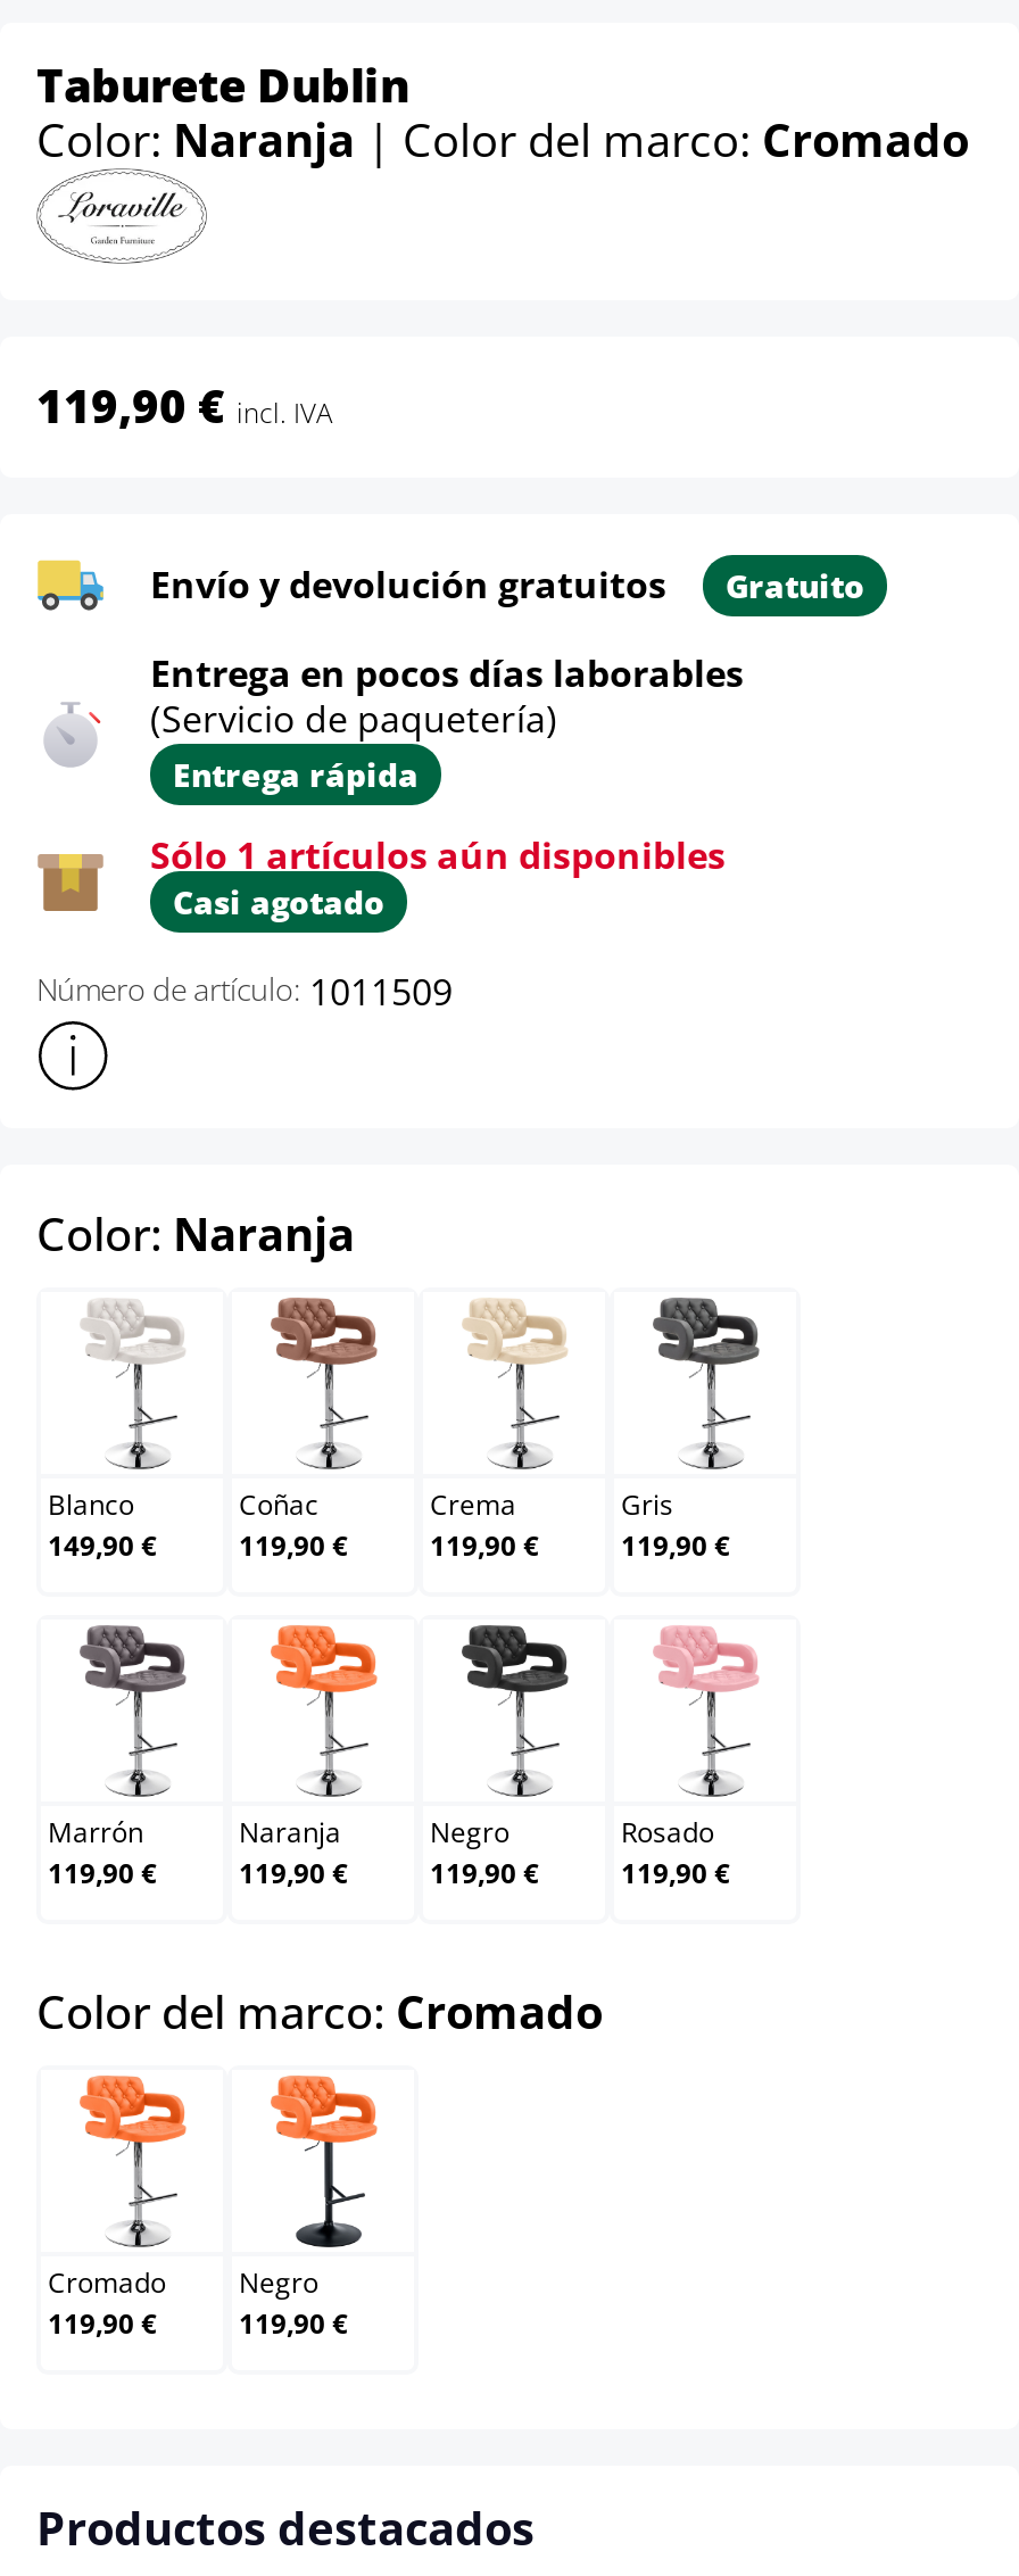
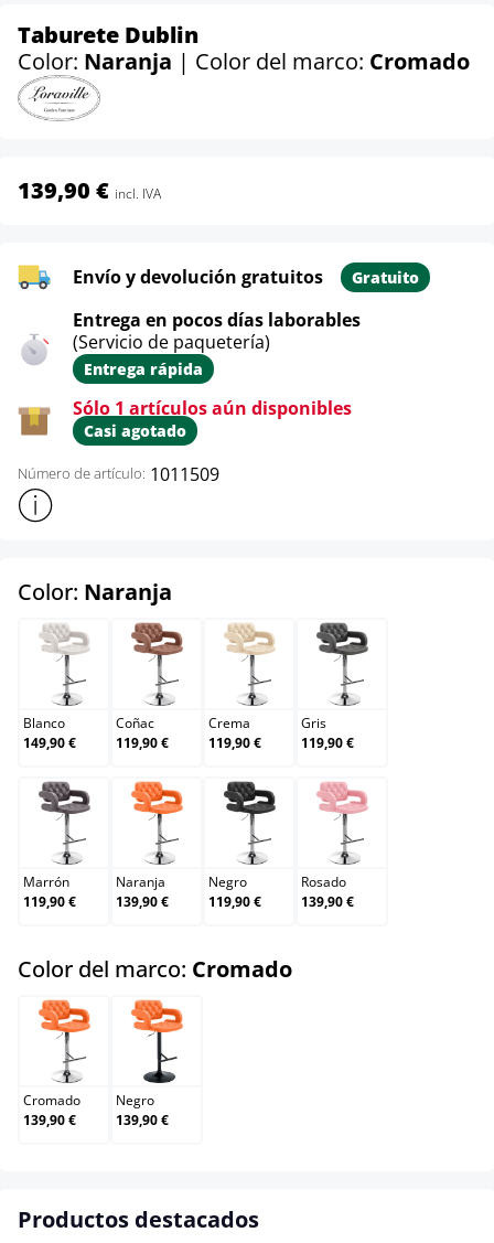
[36,375,332,436] 119,90 € incl. IVA -> [18,175,161,205] 139,90 € incl. IVA
[239,1853,348,1892] 119,90 € -> [116,892,169,911] 139,90 €
[621,1853,730,1892] 119,90 € -> [301,892,354,911] 139,90 €
[48,2304,157,2342] 119,90 € -> [23,1110,76,1129] 139,90 €
[239,2304,348,2342] 119,90 € -> [116,1110,169,1129] 139,90 €

